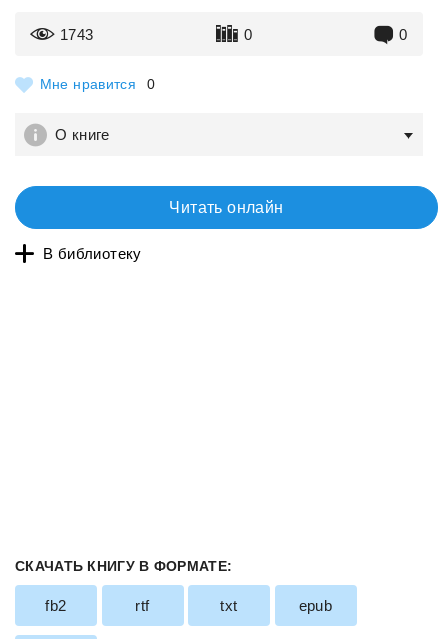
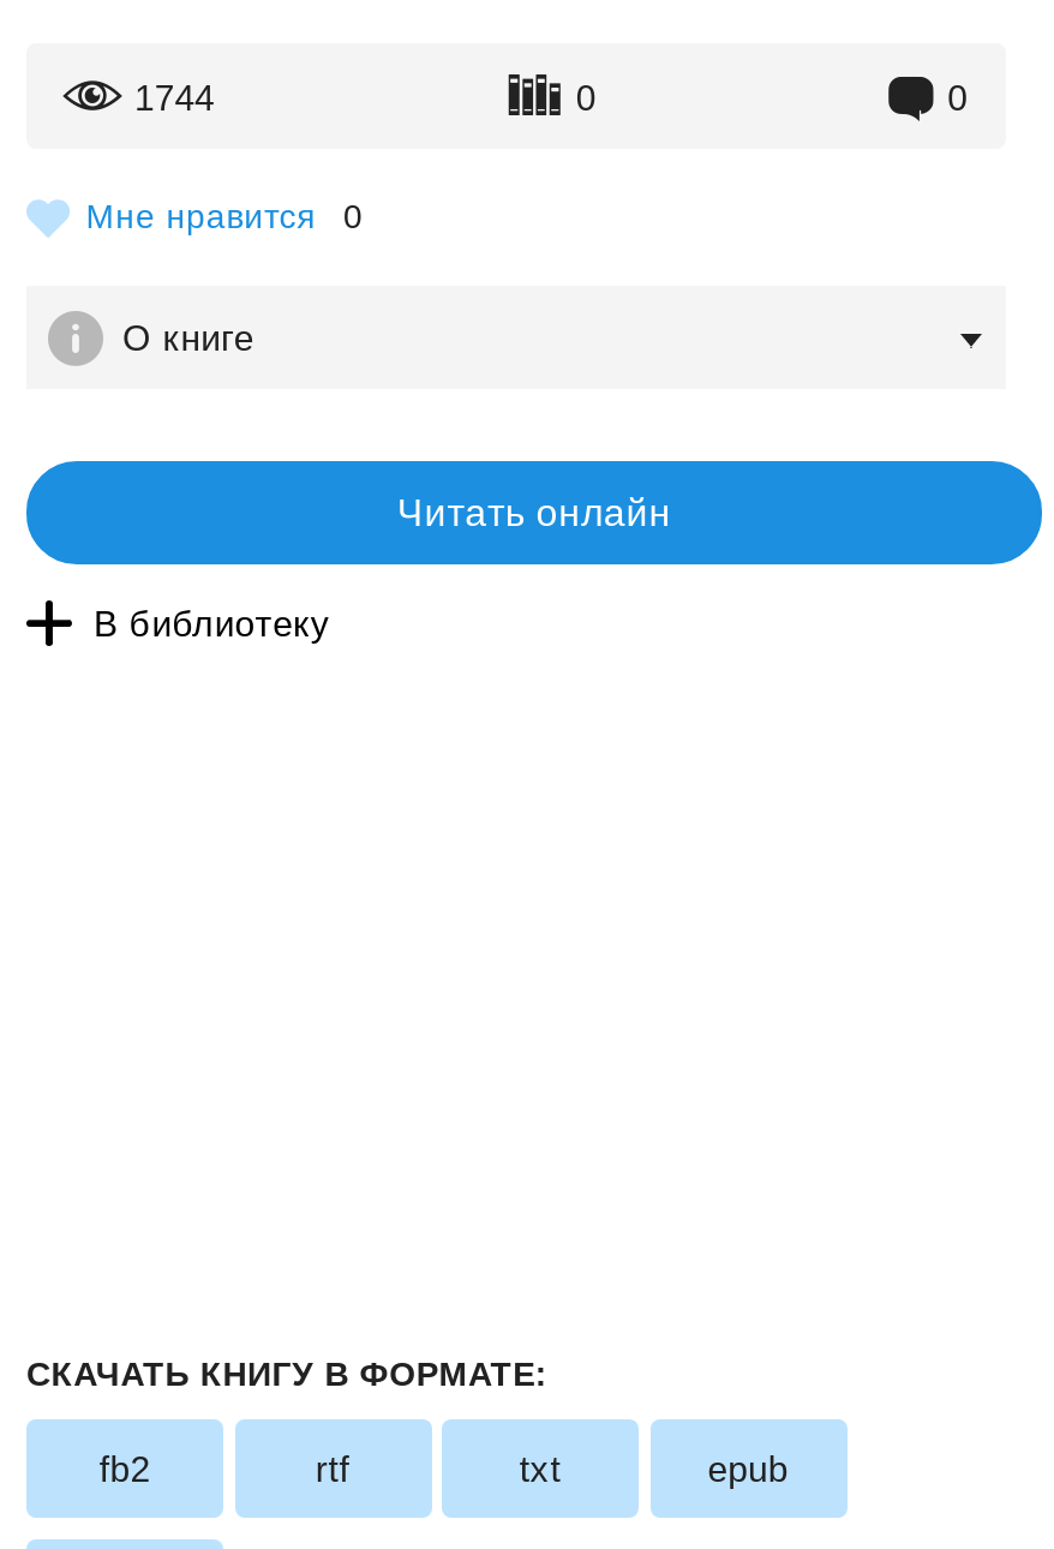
[60,26,93,43] 1743 -> [134,77,215,118] 1744

